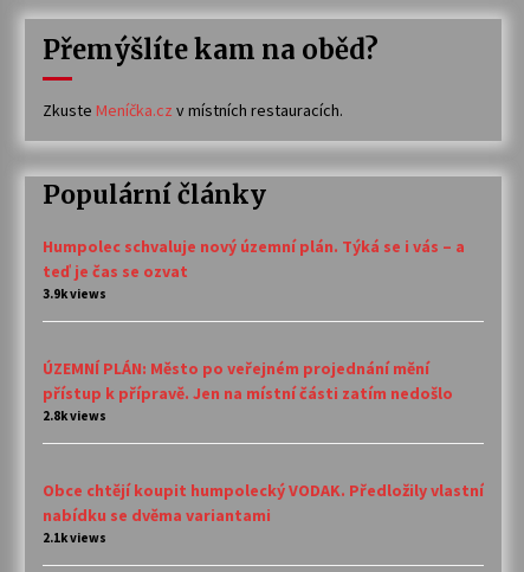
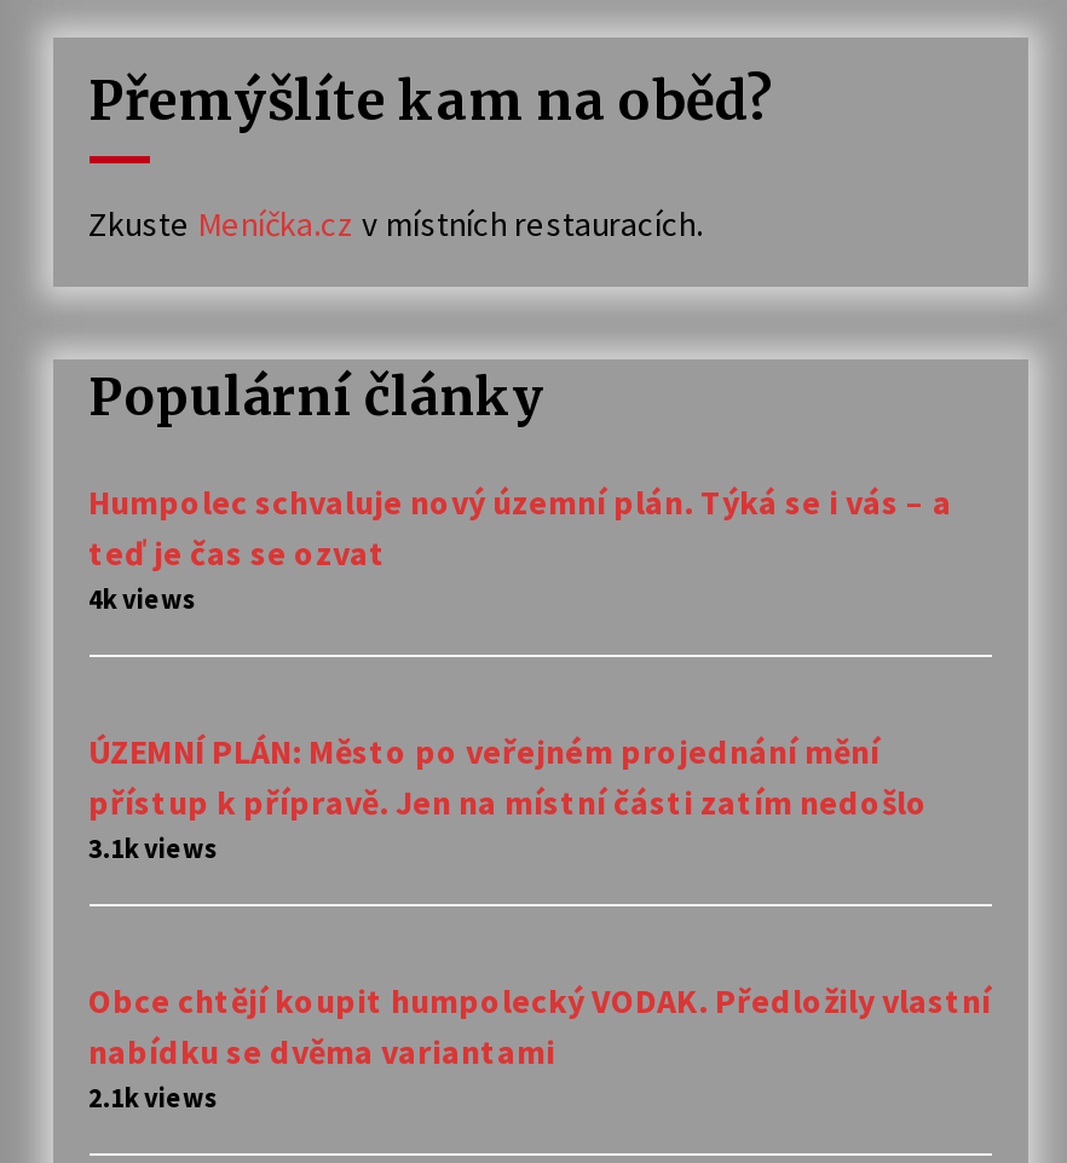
[42,285,106,302] 3.9k views -> [88,581,197,615] 4k views
[42,407,106,423] 2.8k views -> [88,830,219,864] 3.1k views

